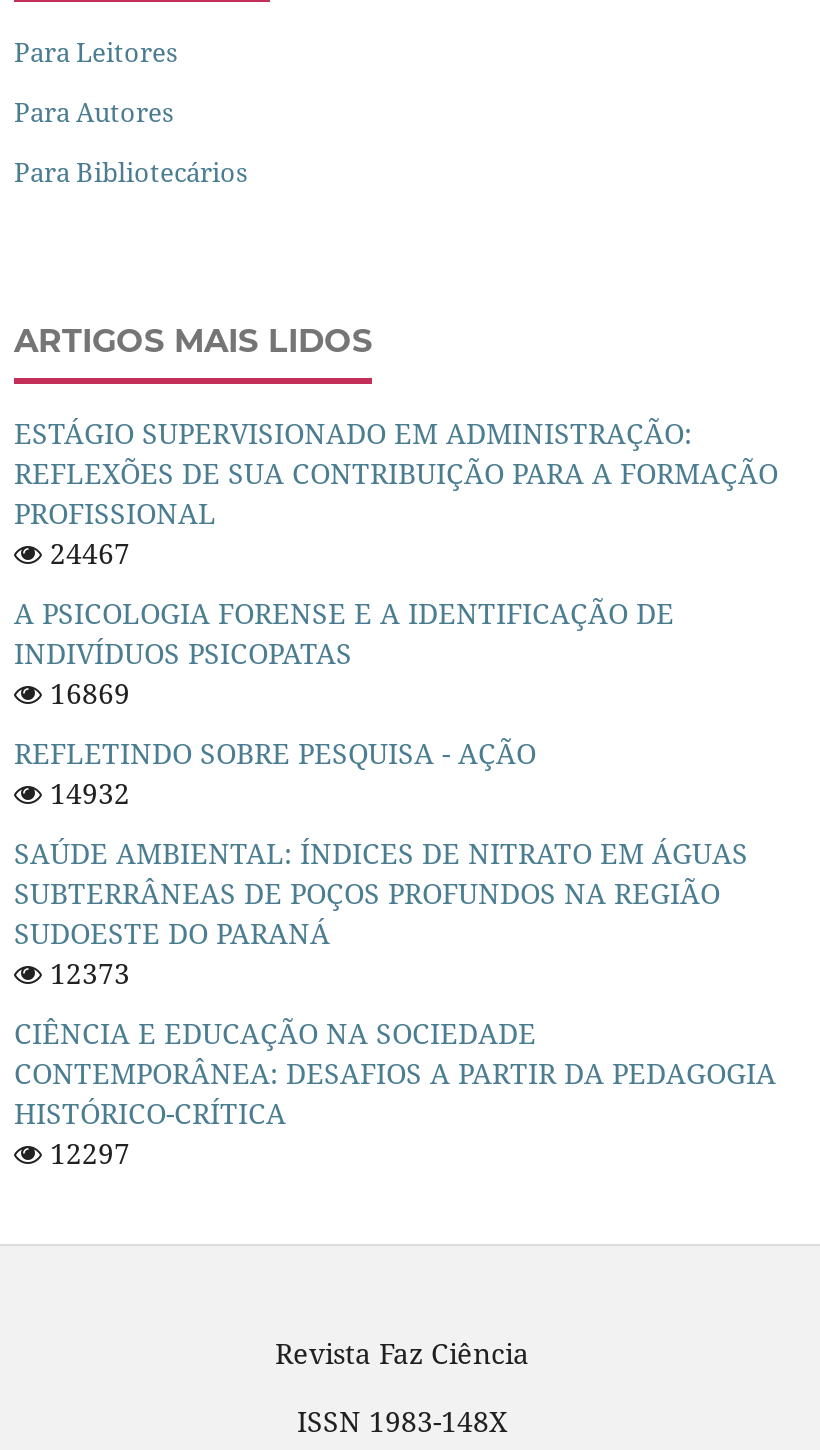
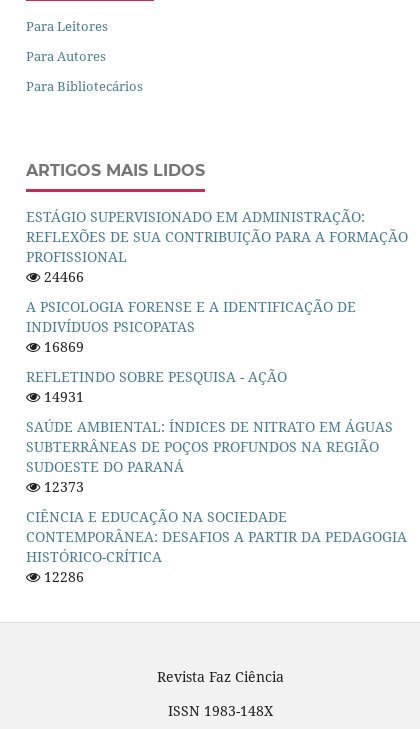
[42,534,130,572] 24467 -> [40,267,84,286] 24466
[42,774,130,812] 14932 -> [40,387,84,406] 14931
[42,1134,130,1172] 12297 -> [40,567,84,586] 12286

